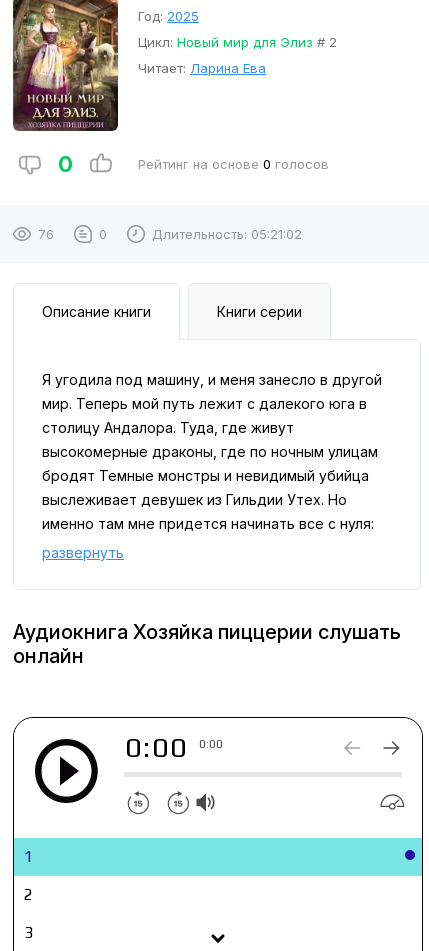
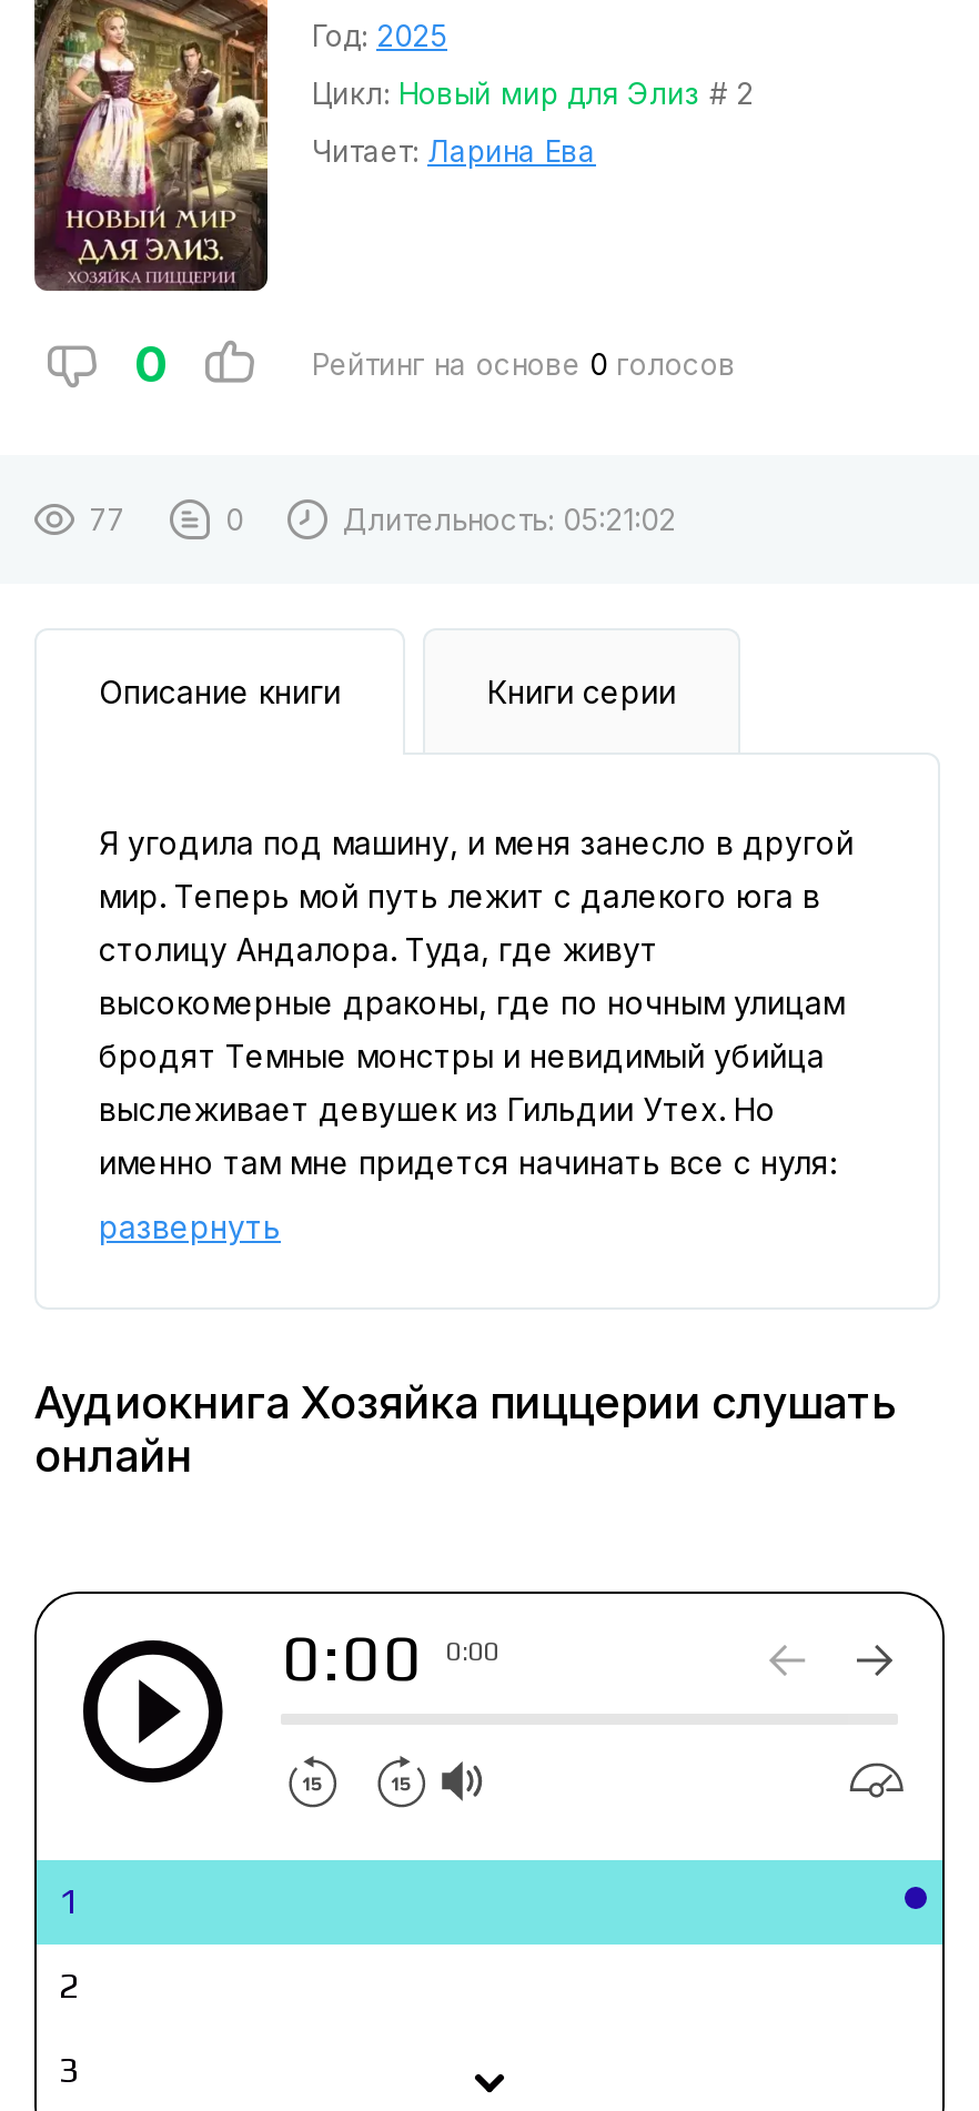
[38,226,54,242] 76 -> [90,501,125,537] 77

